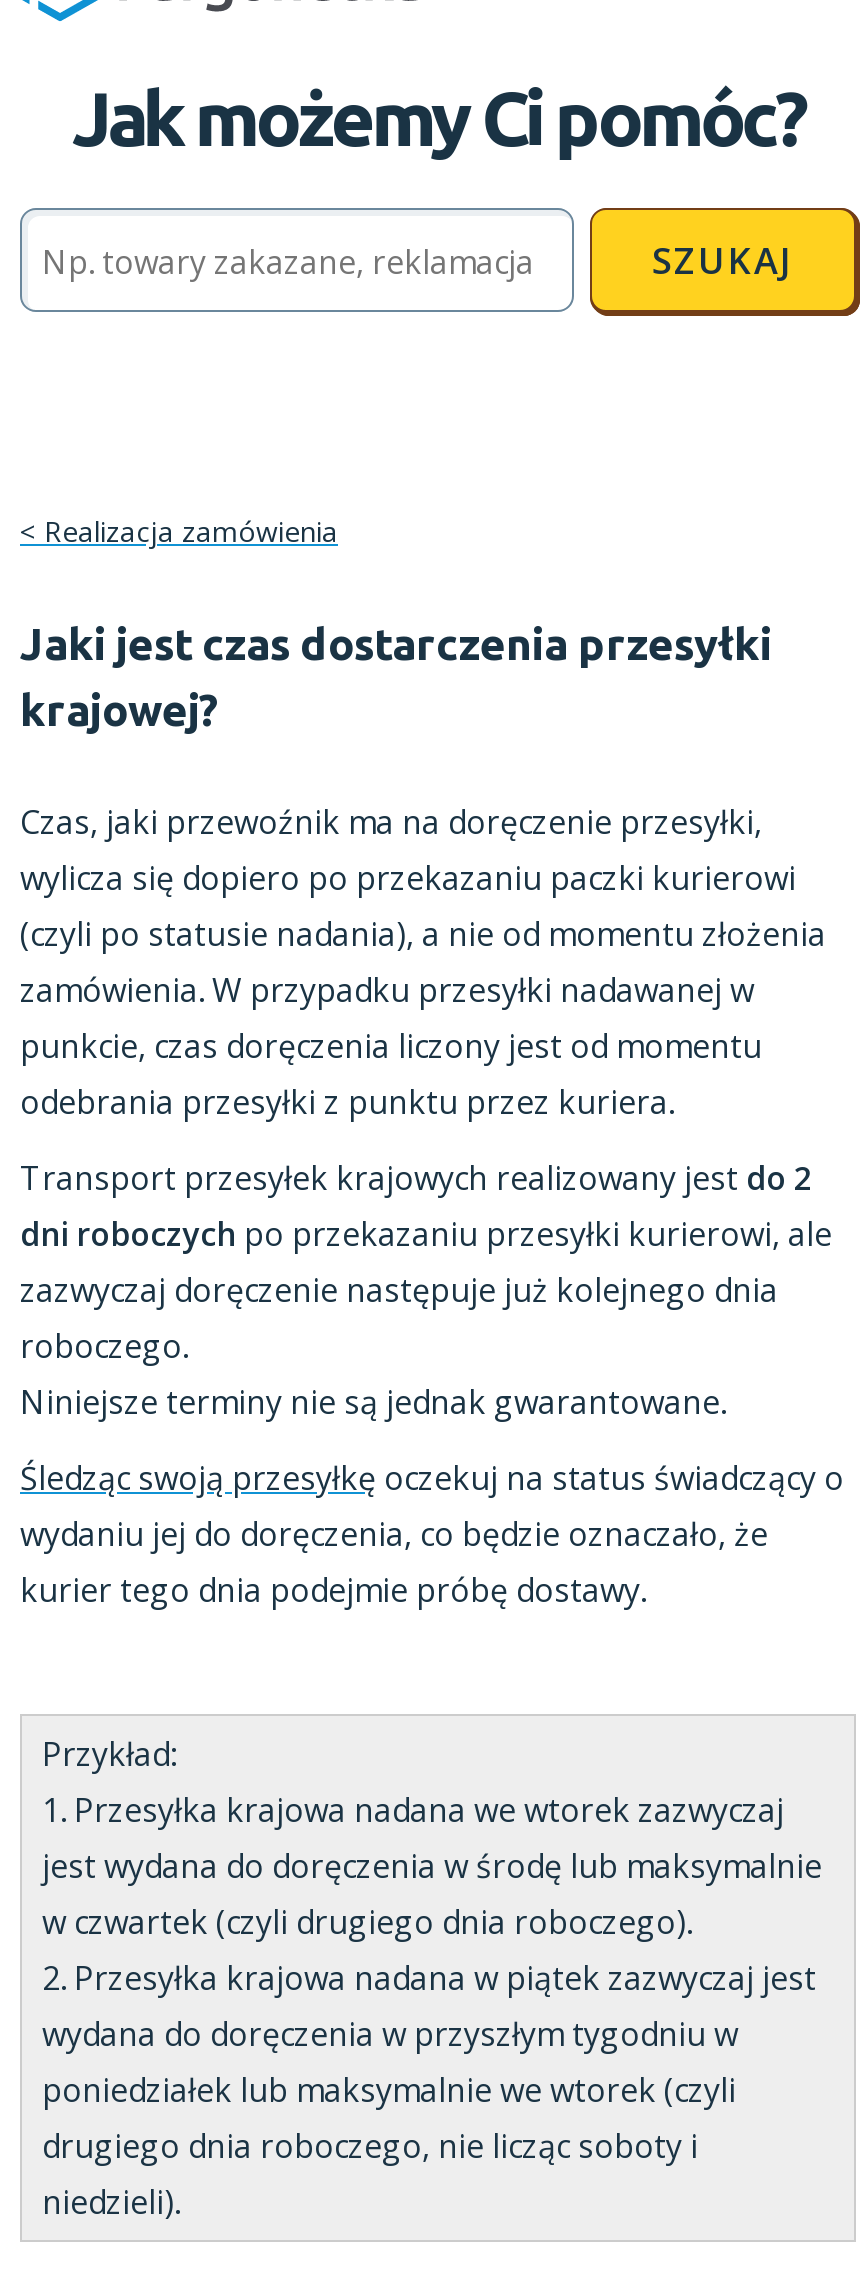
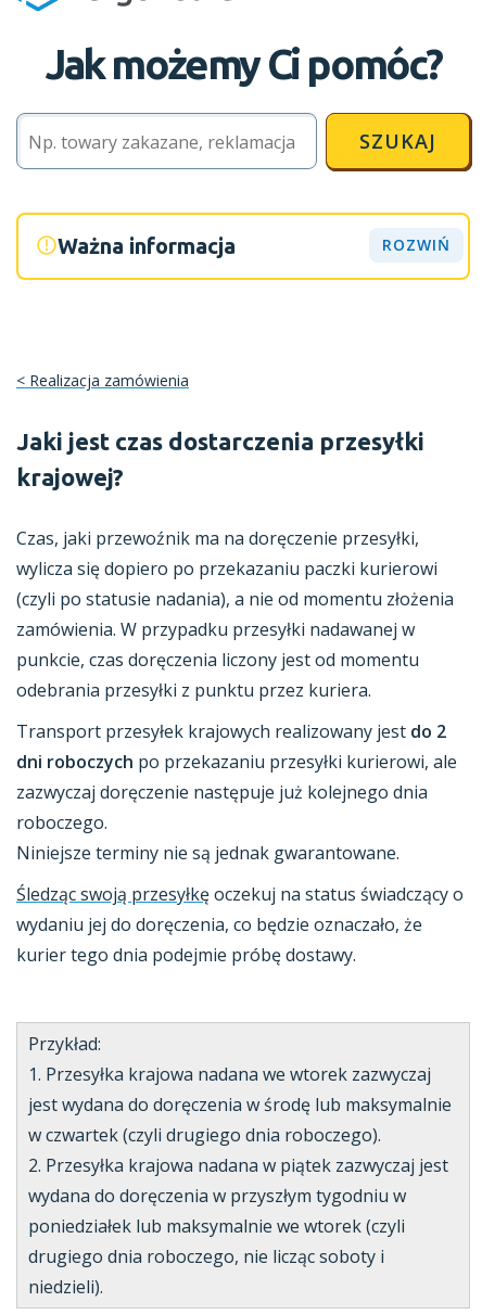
none -> [58,233,451,258] Ważna informacja | ROZWIŃ

